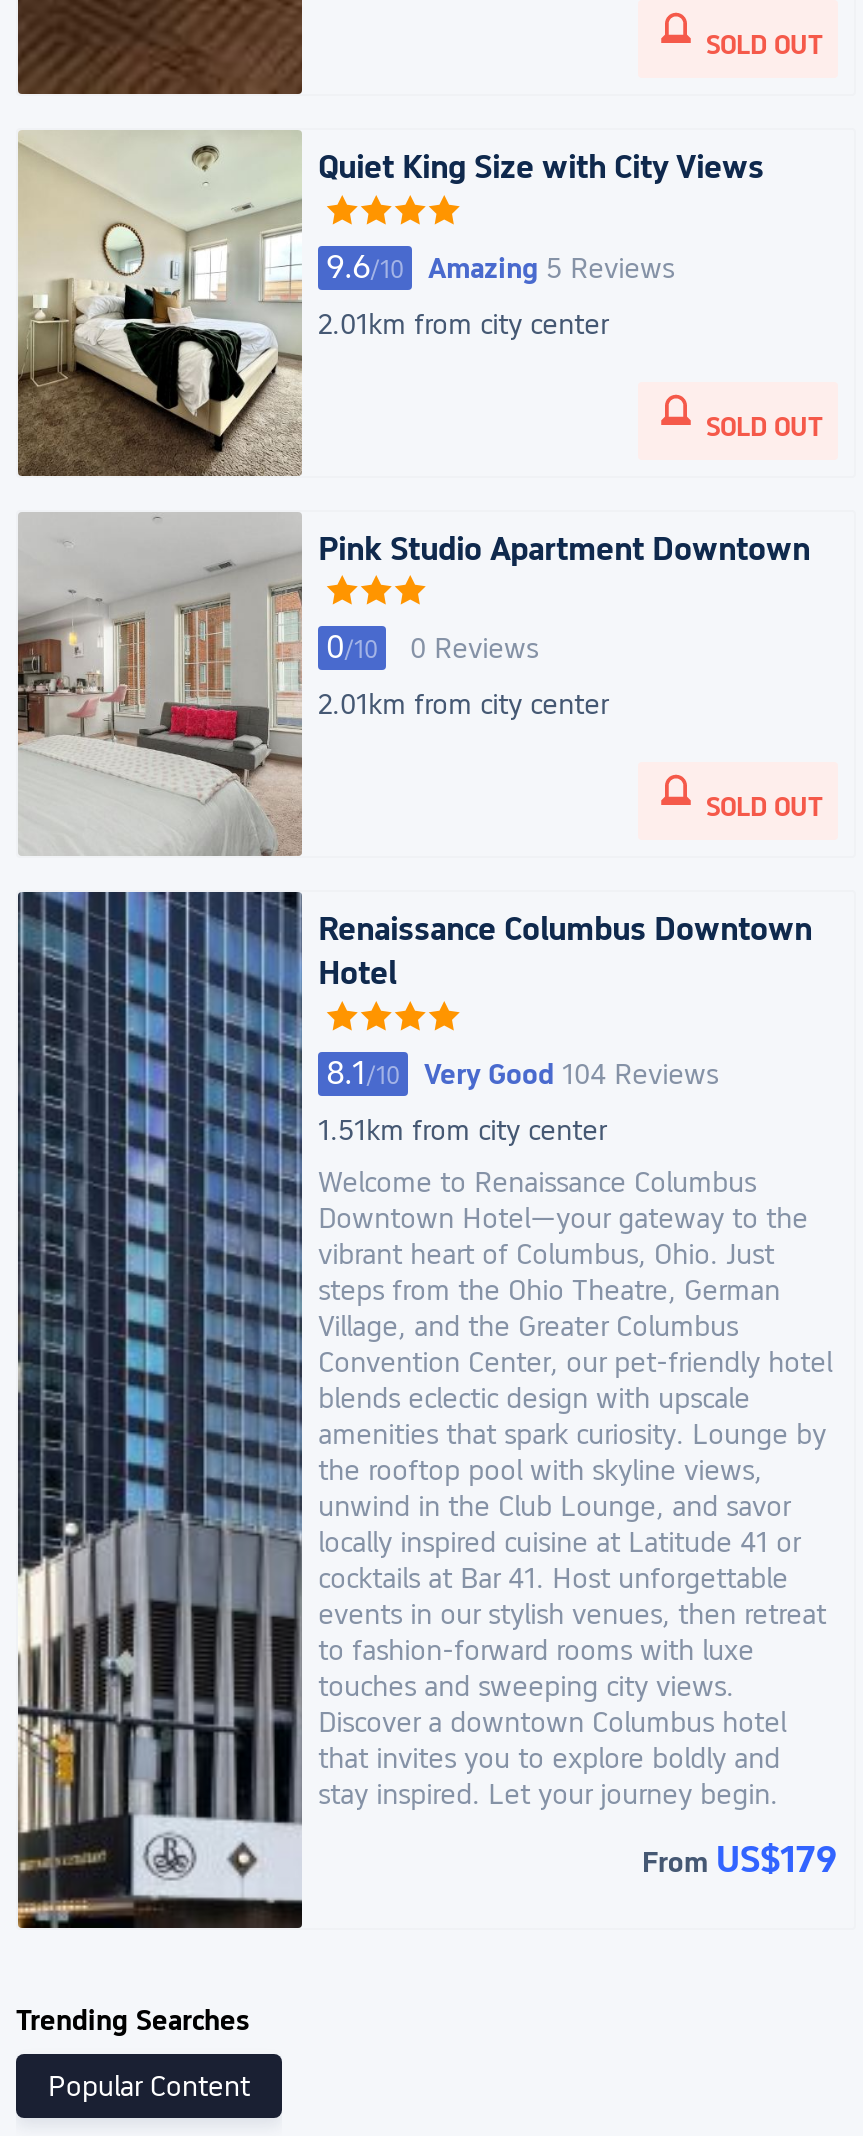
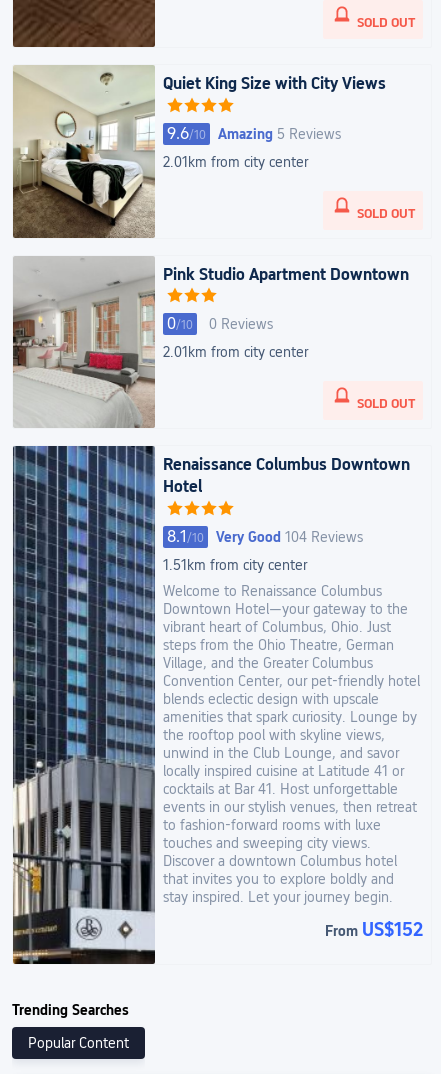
[642,1838,838,1880] From US$179 -> [325,919,423,940] From US$152

